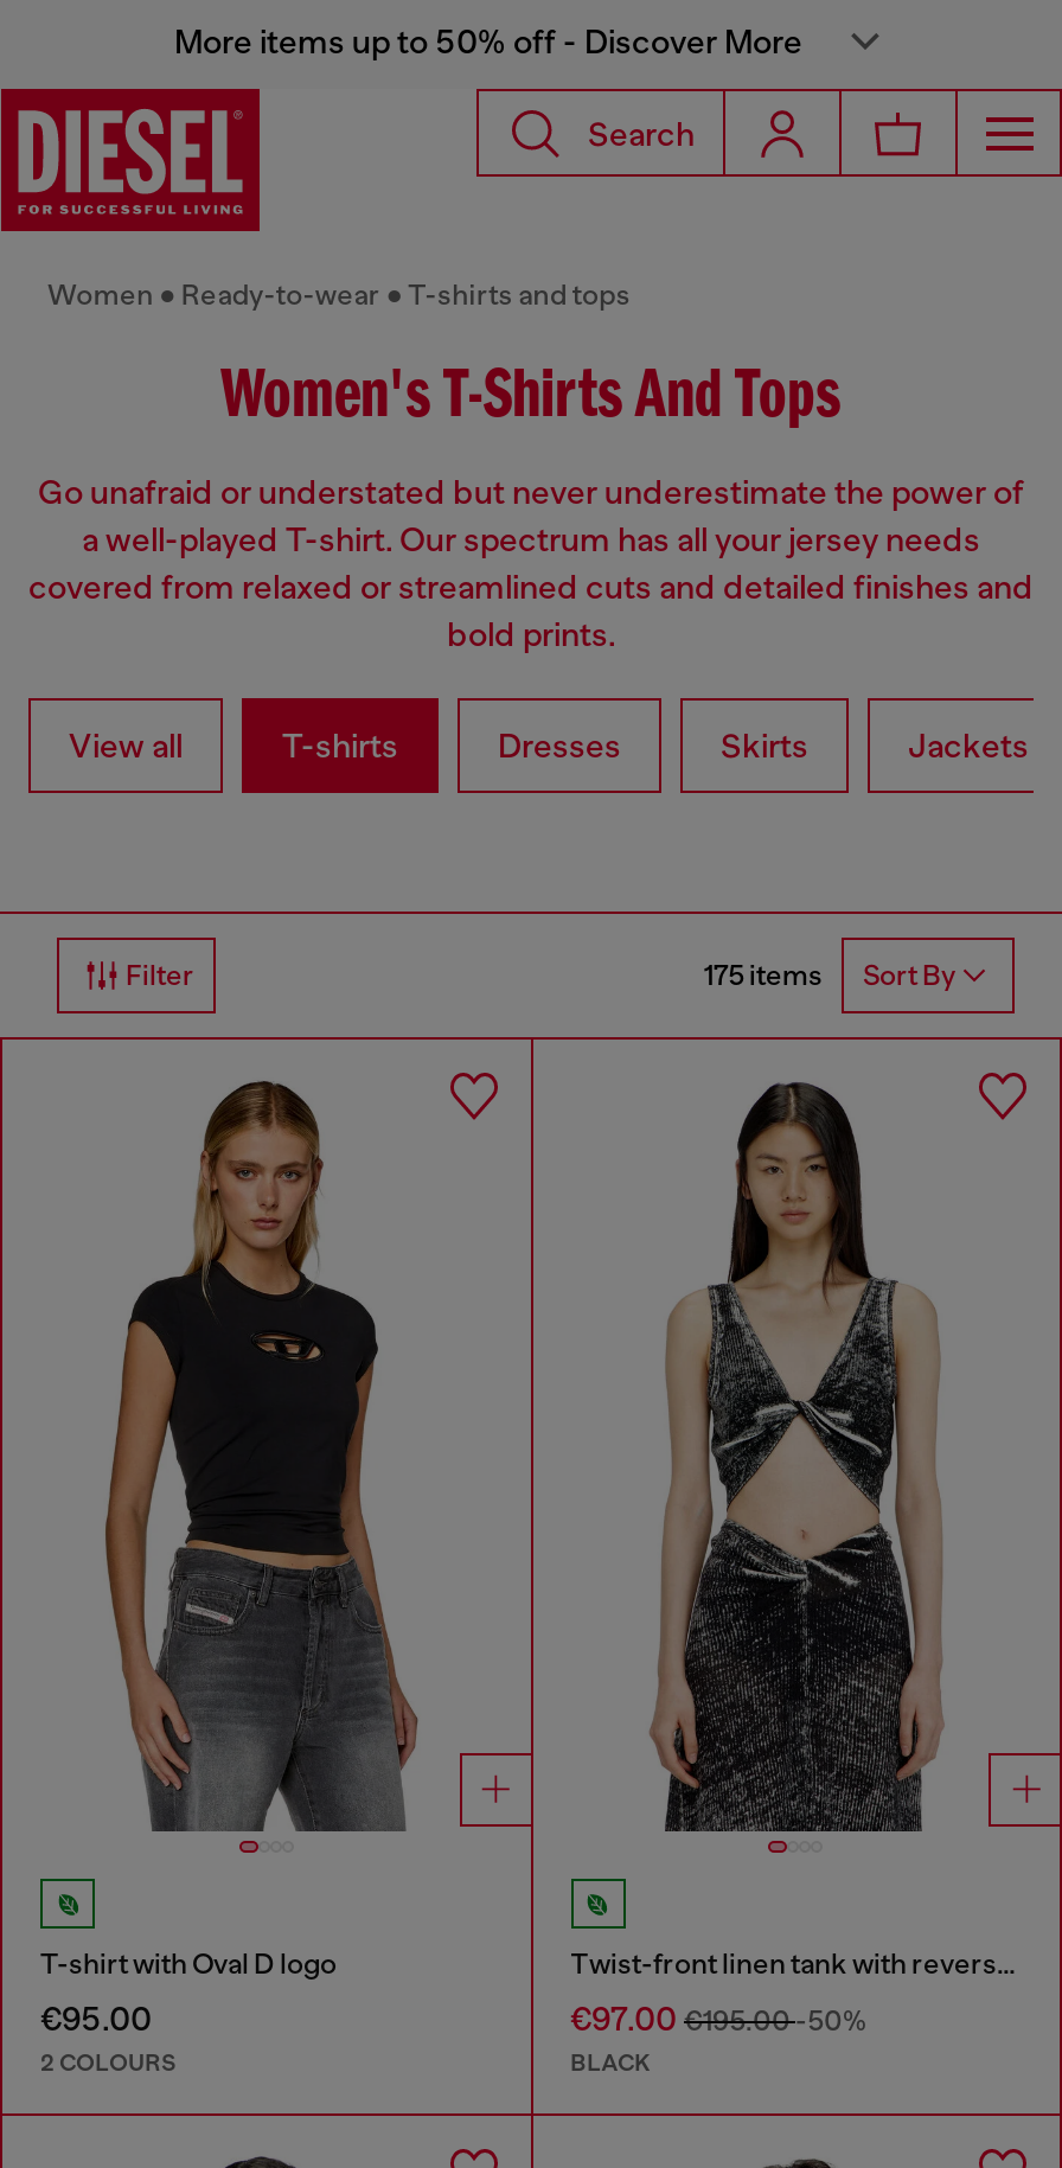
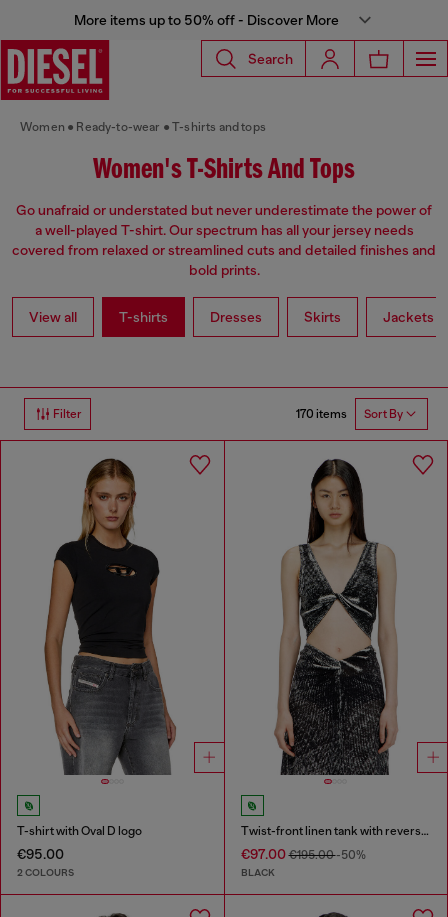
[704,959,955,993] 175 items Sort By -> [296,407,403,421] 170 items Sort By

